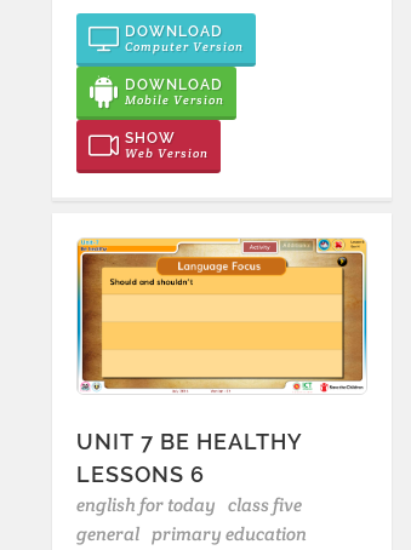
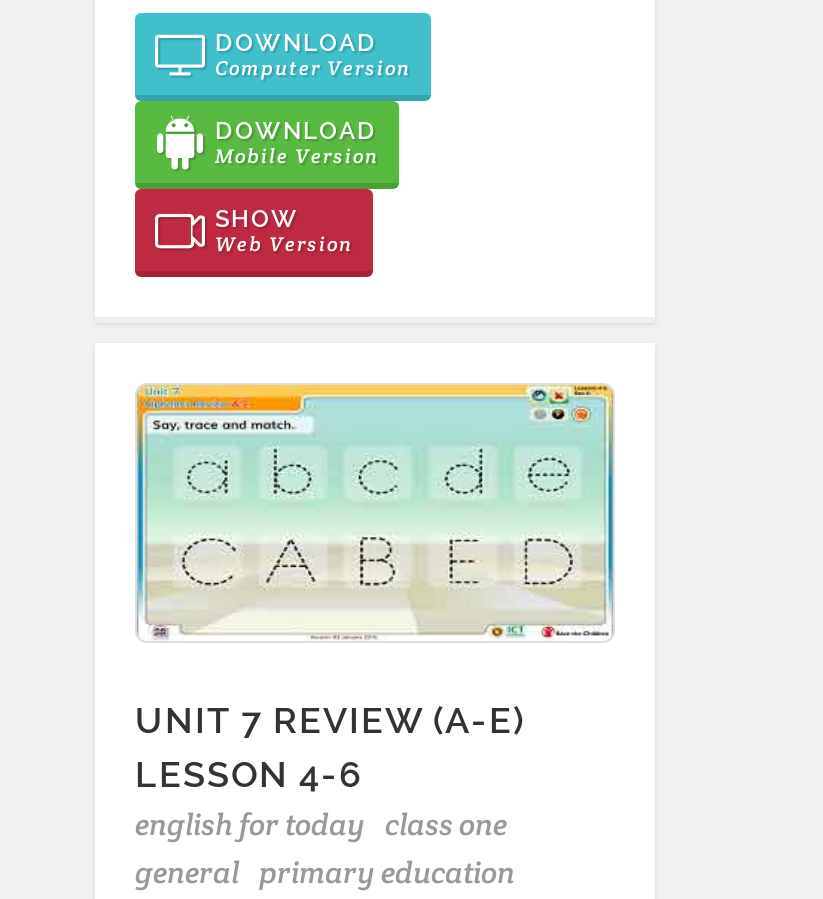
[76,239,366,516] [image] | UNIT 7 BE HEALTHY | LESSONS 6 | english for today class five -> [135,385,613,843] [image] | UNIT 7 REVIEW (A-E) | LESSON 4-6 | english for today class one

